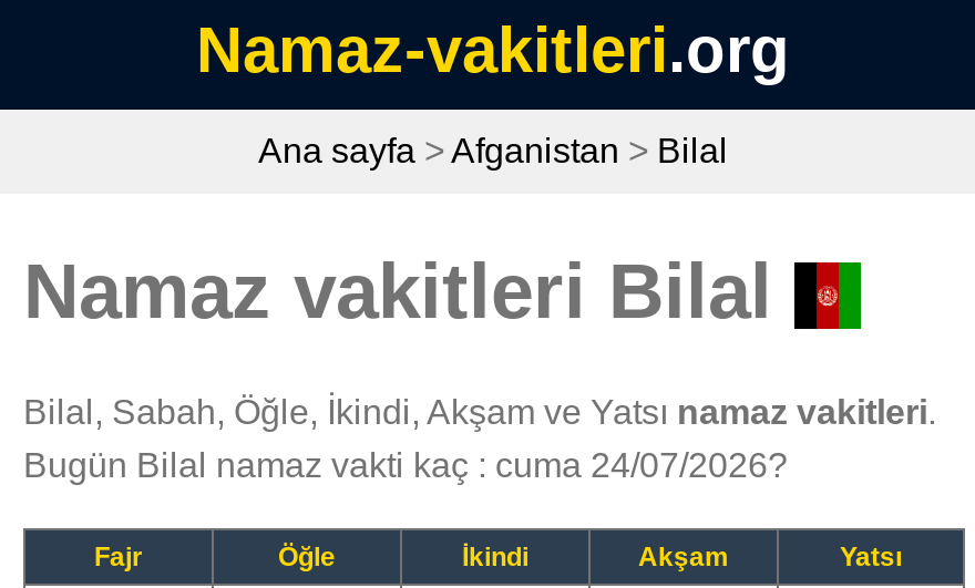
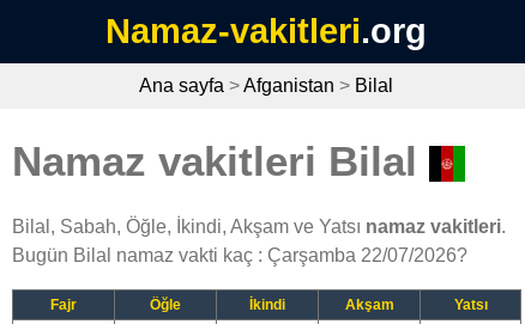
[23,447,788,484] Bugün Bilal namaz vakti kaç : cuma 24/07/2026? -> [12,245,467,266] Bugün Bilal namaz vakti kaç : Çarşamba 22/07/2026?

